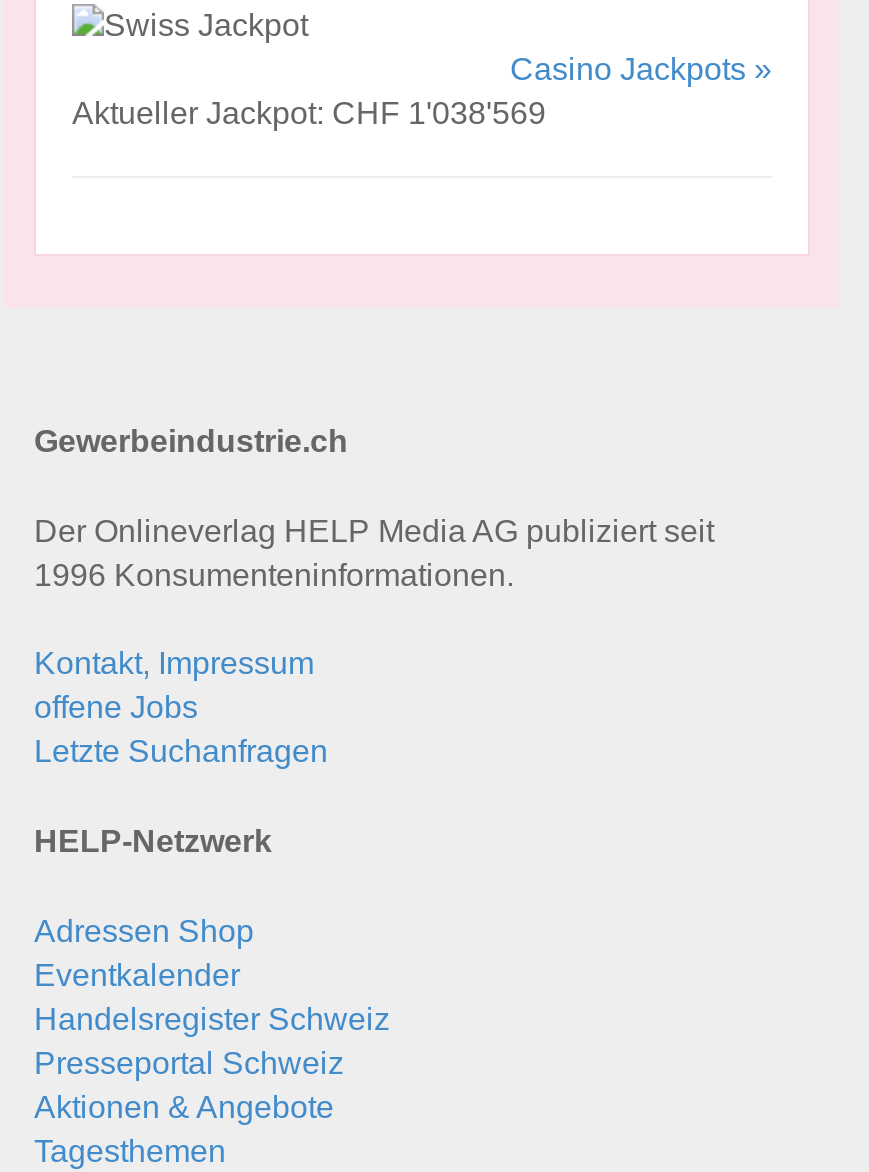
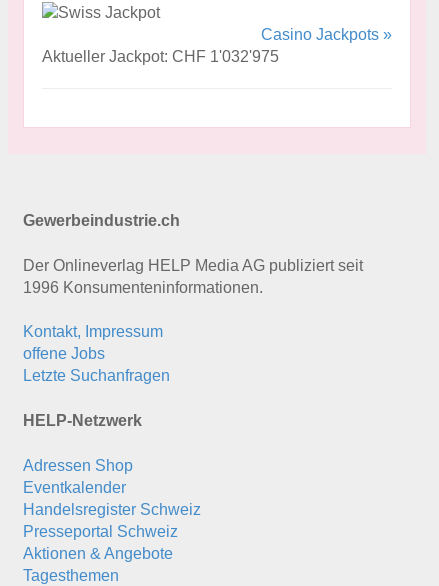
[72,95,546,129] Aktueller Jackpot: CHF 1'038'569 -> [42,48,279,65] Aktueller Jackpot: CHF 1'032'975

